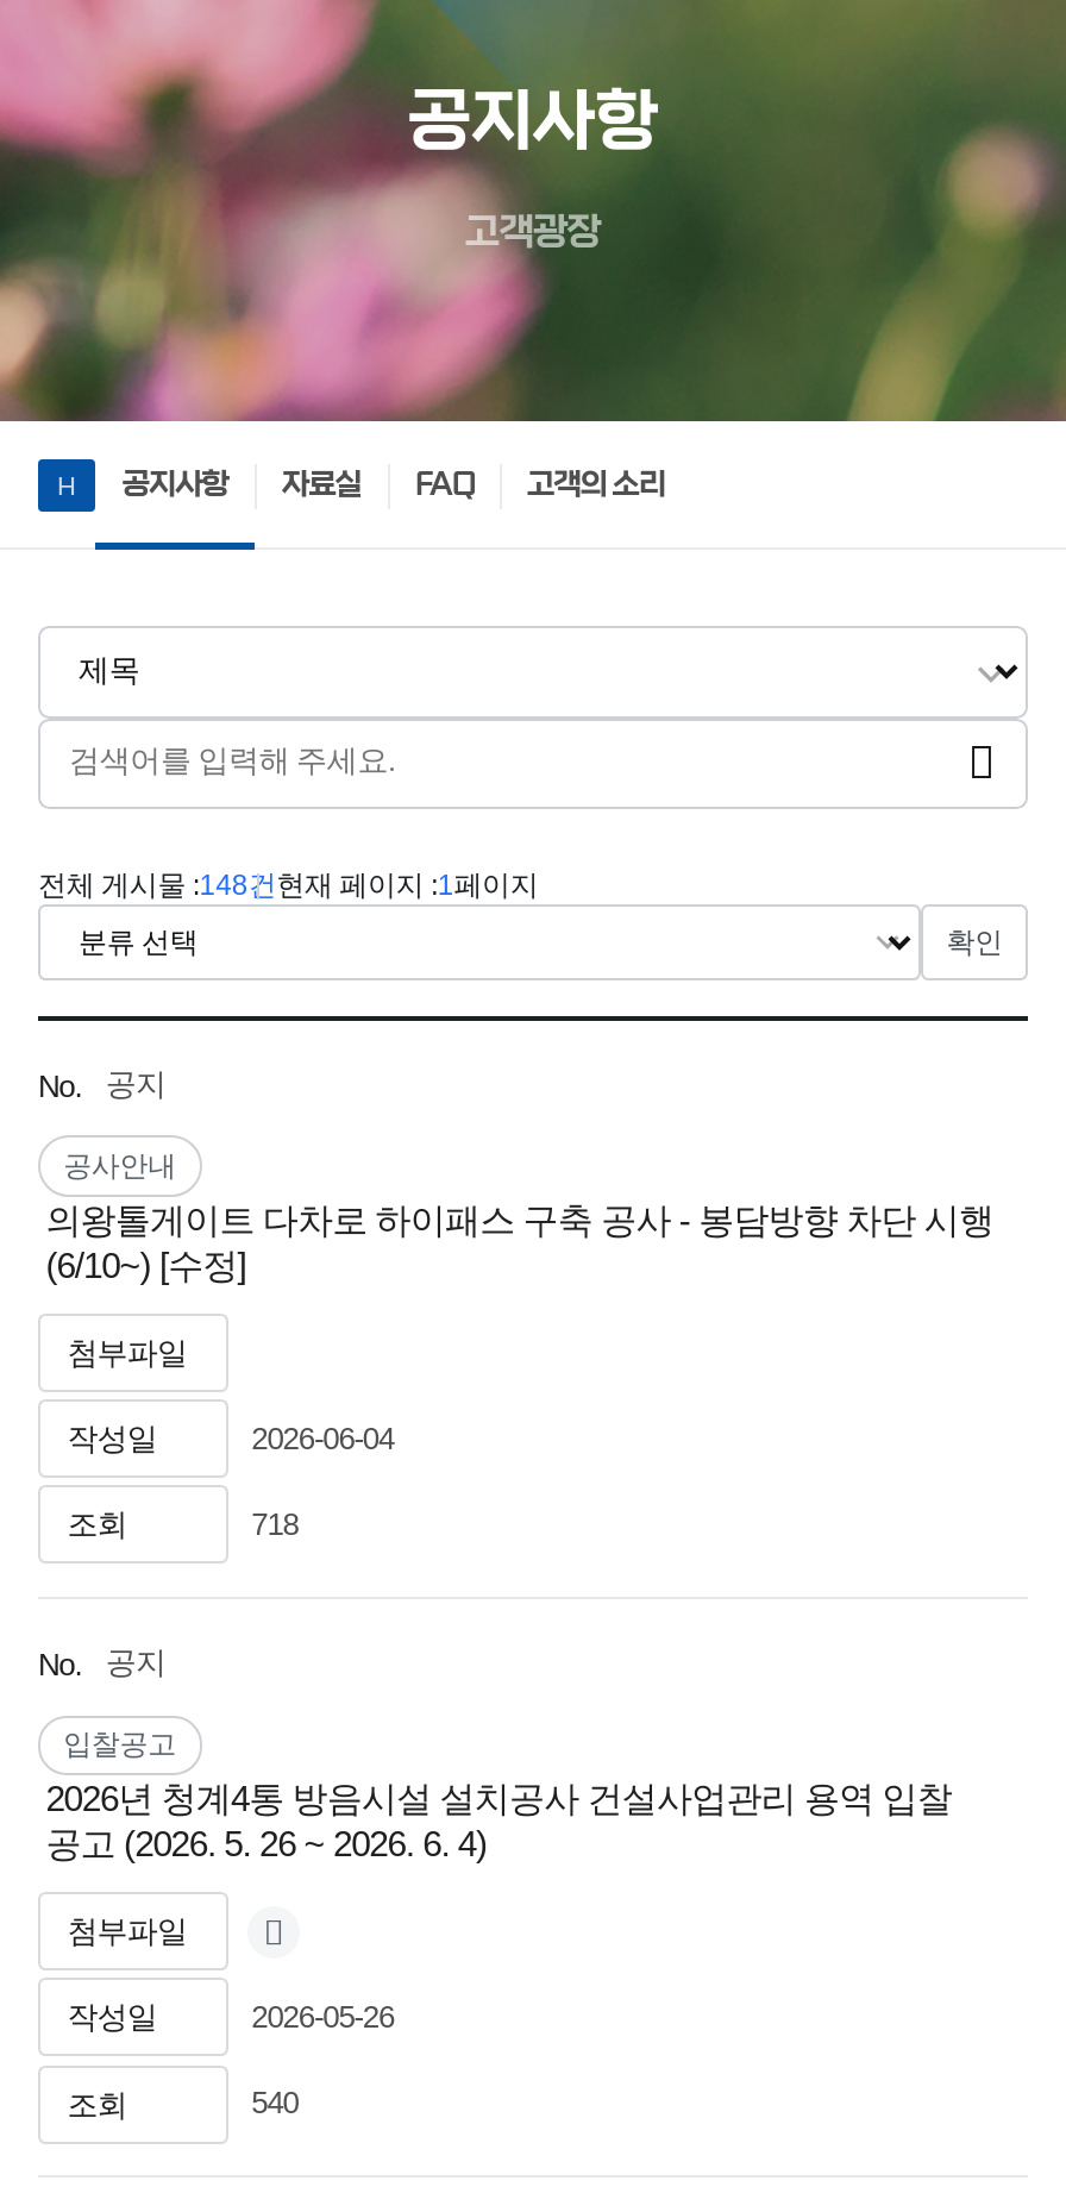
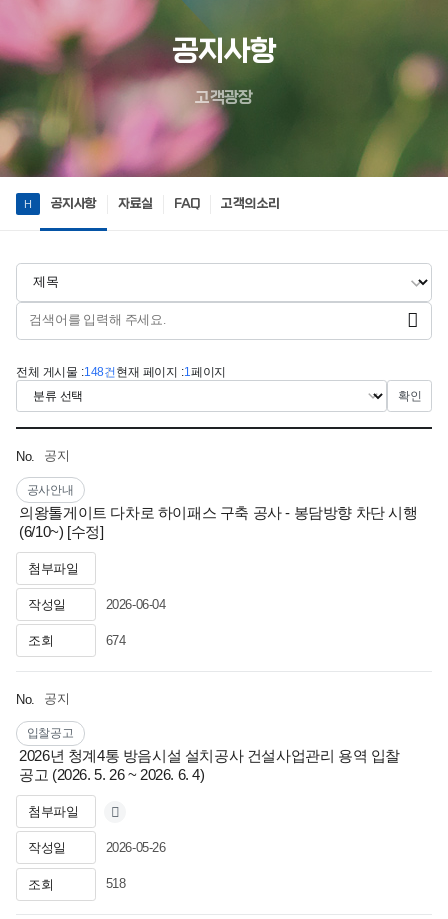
[251,1506,298,1542] 718 -> [106,633,125,648] 674
[251,2085,298,2121] 540 -> [106,876,125,891] 518

